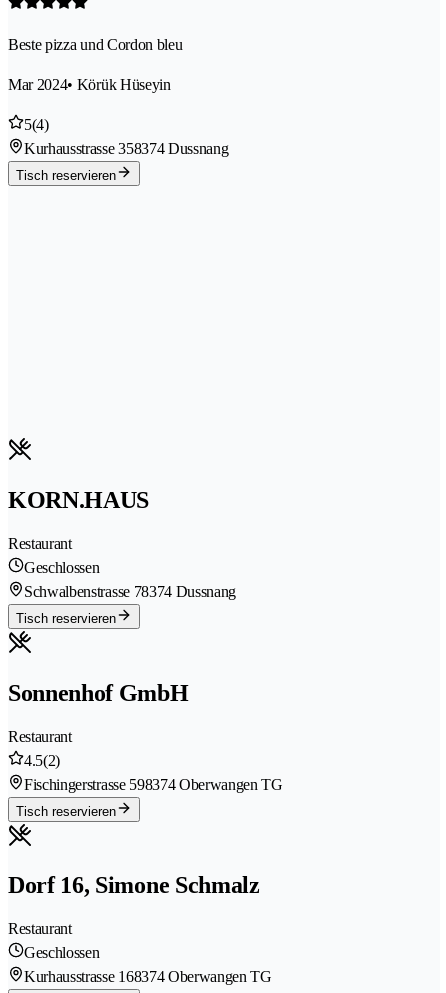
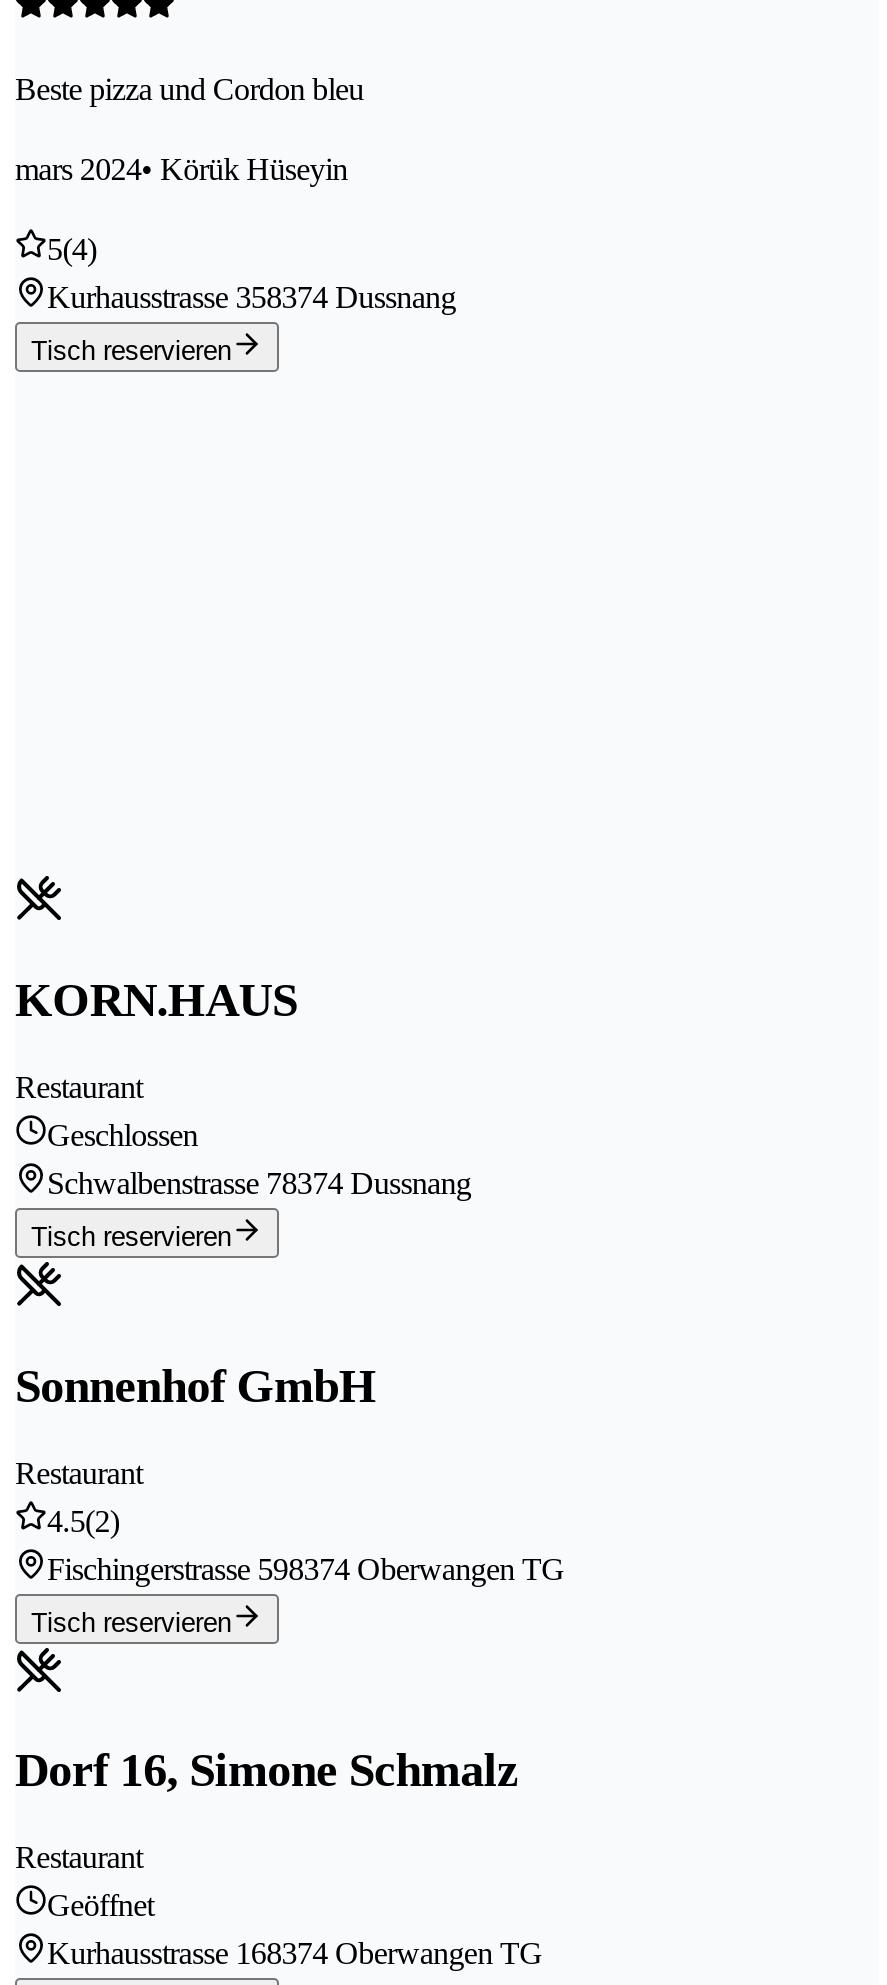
[8,76,171,93] Mar 2024• Körük Hüseyin -> [15,152,348,186] mars 2024• Körük Hüseyin
[24,944,99,961] Geschlossen -> [47,1889,154,1923] Geöffnet

